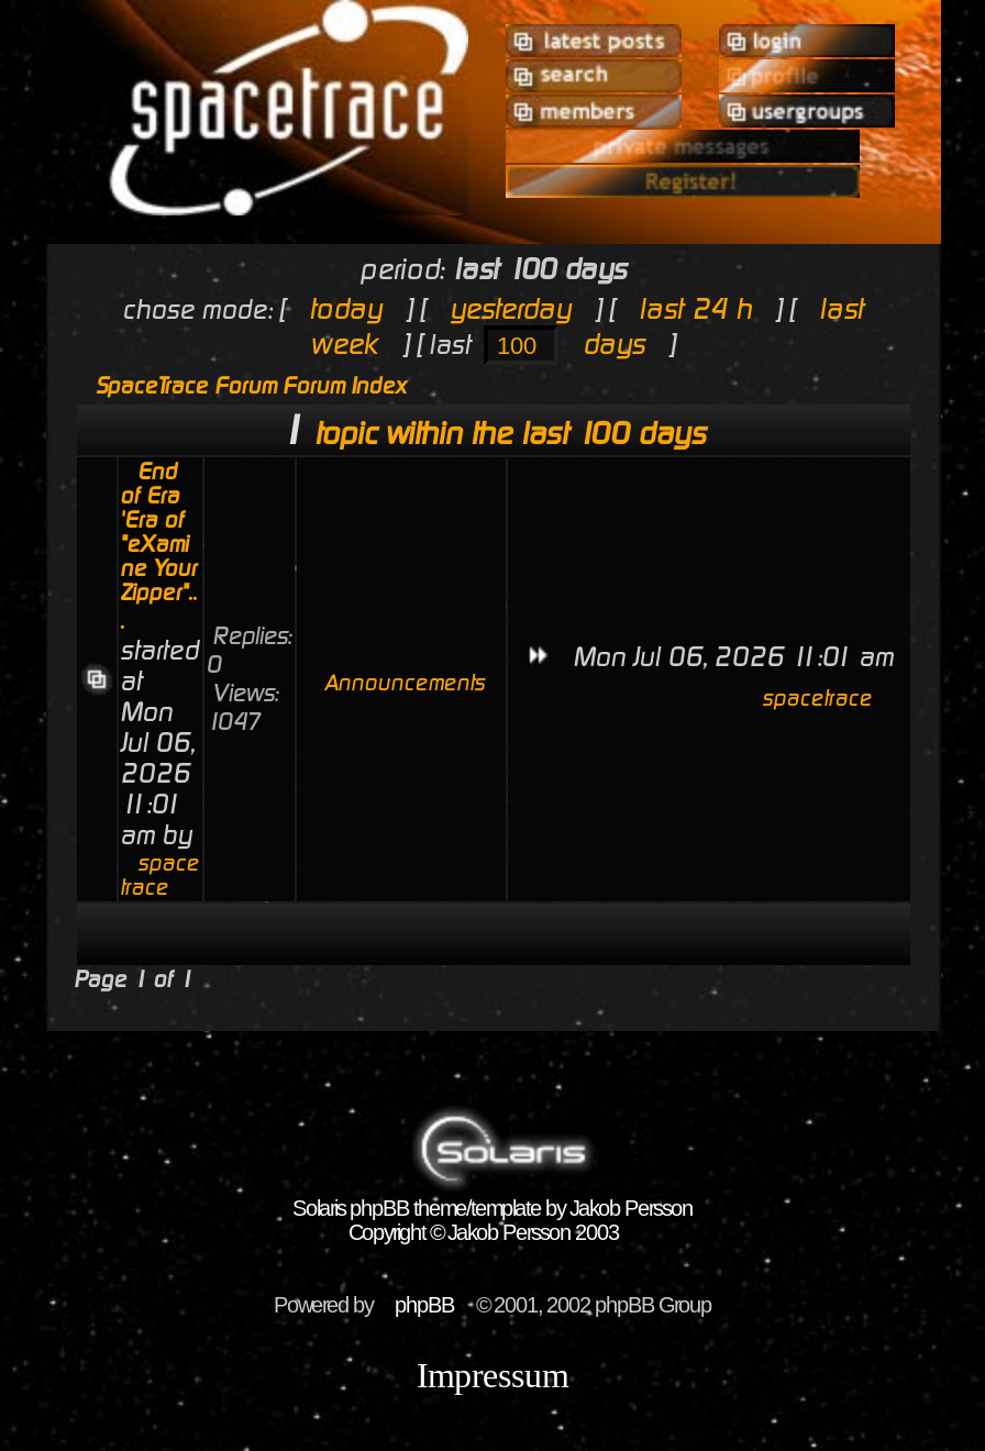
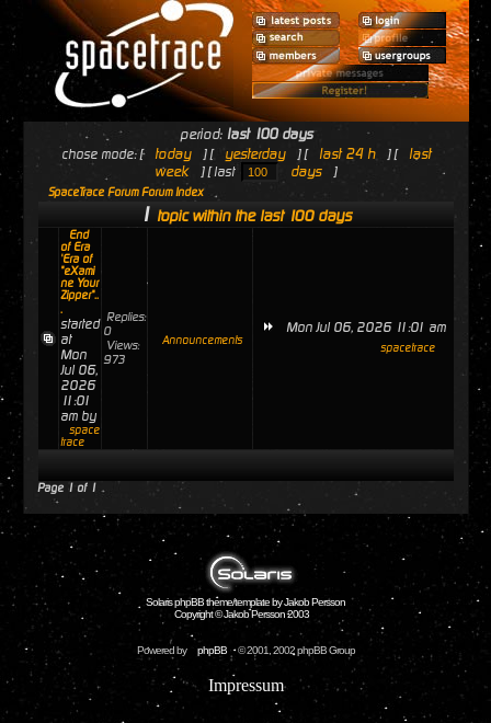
[120,697,261,736] Mon 1047 -> [60,347,124,367] Mon 973

